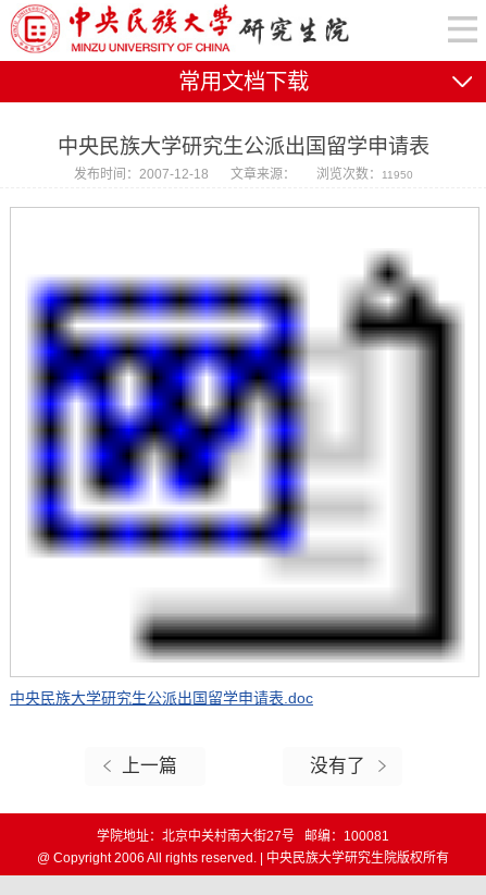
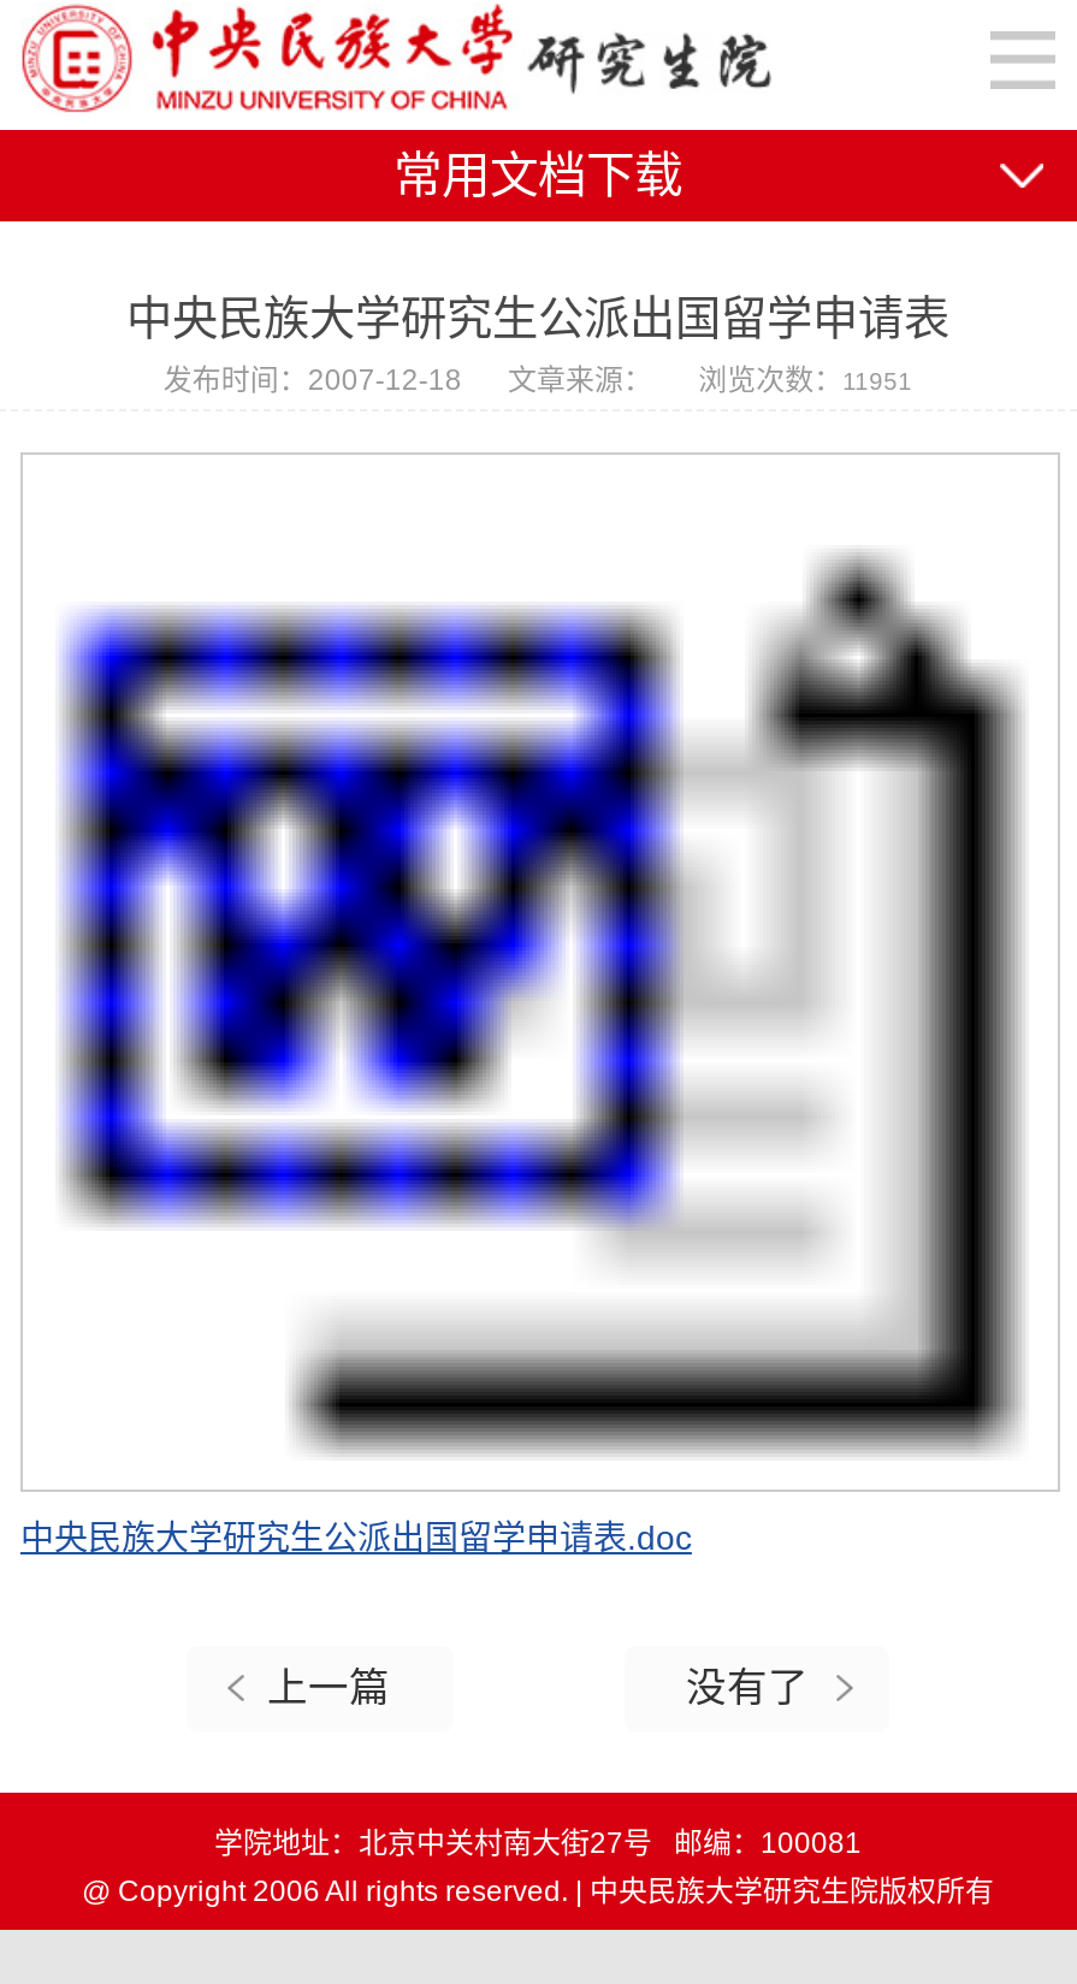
[74,167,413,182] 发布时间：2007-12-18 文章来源： 浏览次数：11950 -> [163,364,912,397] 发布时间：2007-12-18 文章来源： 浏览次数：11951

